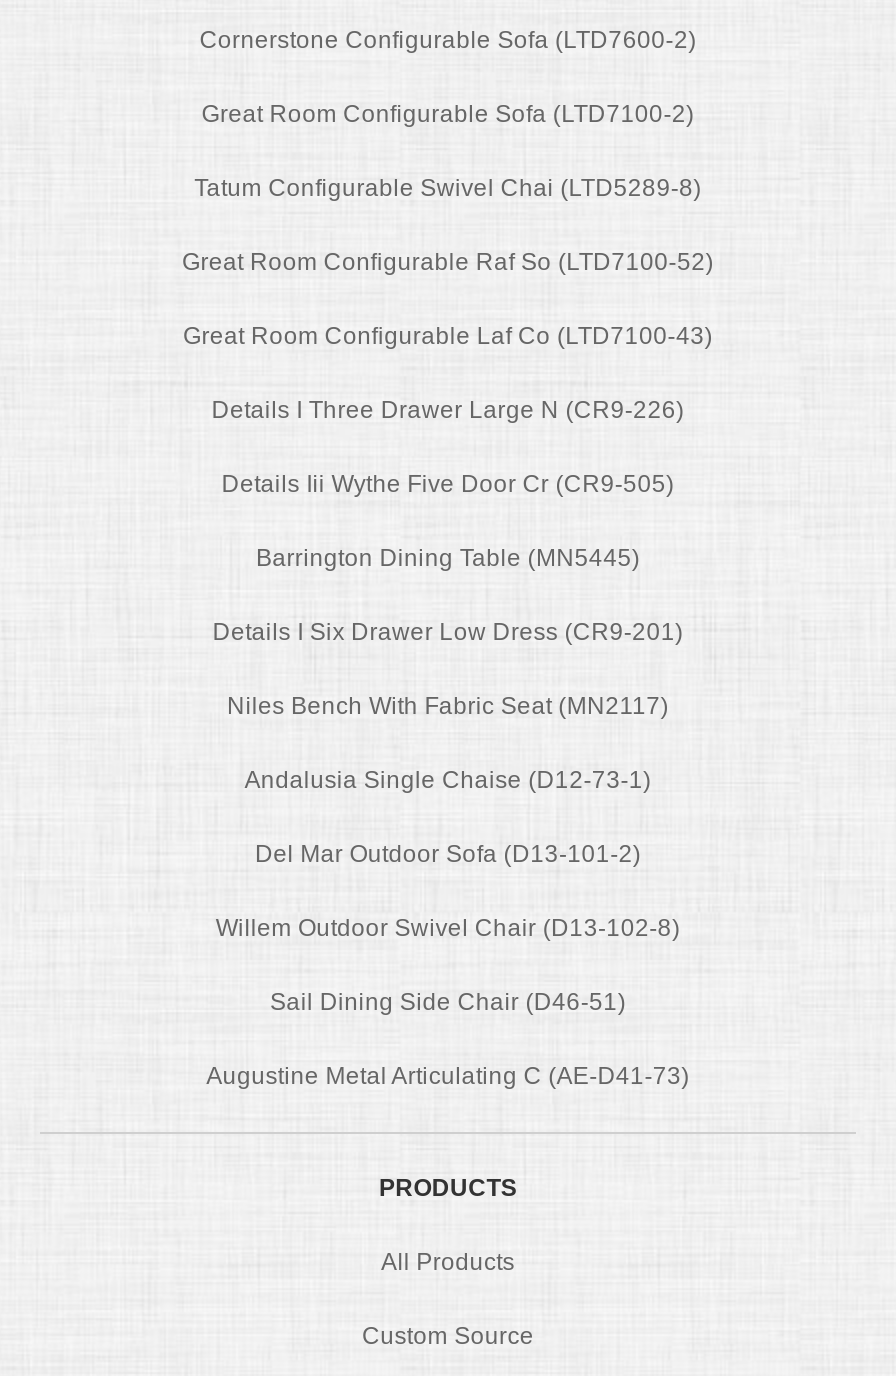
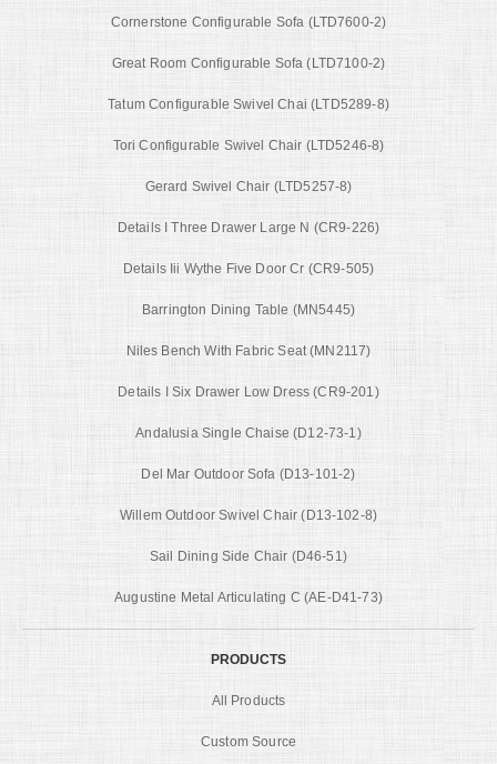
[182,248,714,276] Great Room Configurable Raf So (LTD7100-52) -> [113,138,384,153] Tori Configurable Swivel Chair (LTD5246-8)
[183,322,713,350] Great Room Configurable Laf Co (LTD7100-43) -> [145,179,352,194] Gerard Swivel Chair (LTD5257-8)
moved [213,618,683,646] -> [118,384,379,400]: Details I Six Drawer Low Dress (CR9-201)
moved [227,692,669,720] -> [126,343,371,359]: Niles Bench With Fabric Seat (MN2117)

